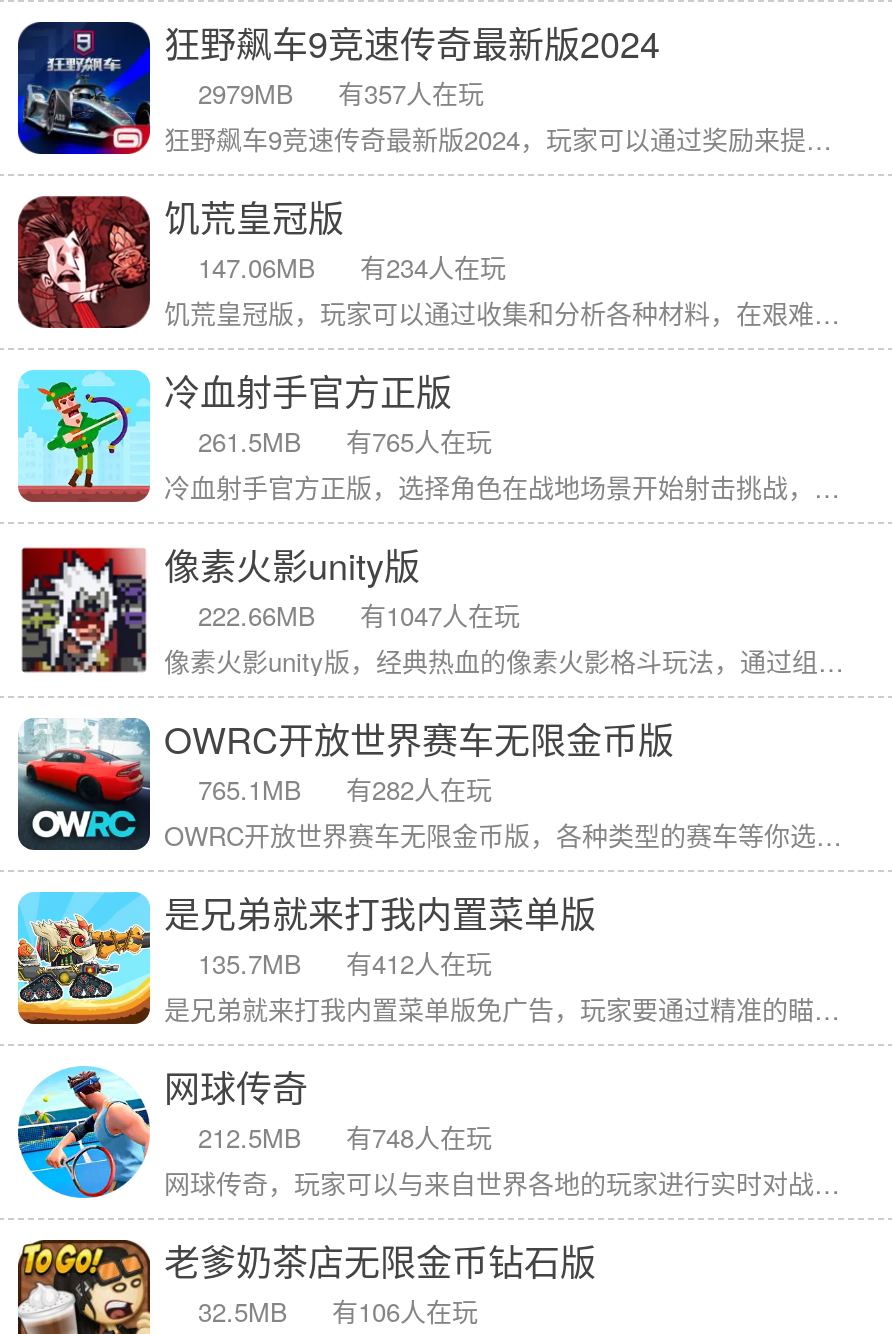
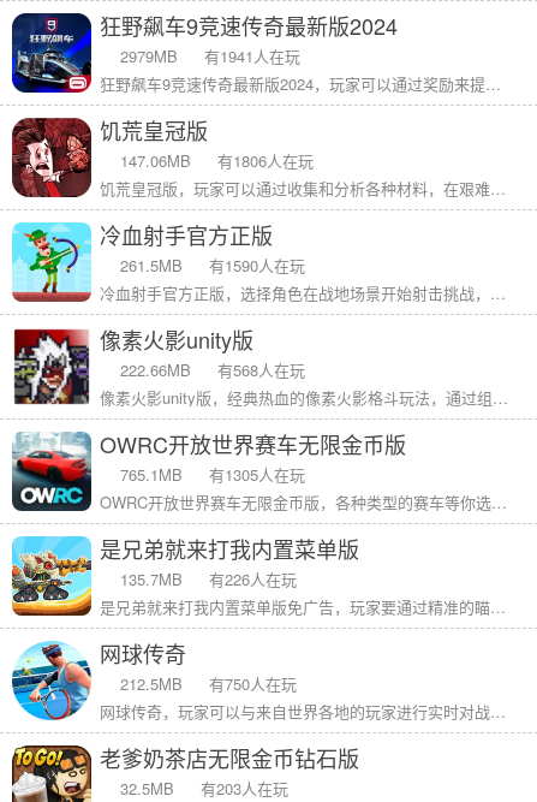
[198,74,484,112] 2979MB 有357人在玩 -> [120,44,300,67] 2979MB 有1941人在玩
[198,248,506,286] 147.06MB 有234人在玩 -> [120,149,314,172] 147.06MB 有1806人在玩
[198,422,492,460] 261.5MB 有765人在玩 -> [120,254,305,277] 261.5MB 有1590人在玩
[198,596,520,634] 222.66MB 有1047人在玩 -> [120,358,305,381] 222.66MB 有568人在玩
[198,770,492,808] 765.1MB 有282人在玩 -> [120,463,305,486] 765.1MB 有1305人在玩
[198,944,492,982] 135.7MB 有412人在玩 -> [120,568,297,590] 135.7MB 有226人在玩
[198,1118,492,1156] 212.5MB 有748人在玩 -> [120,672,297,695] 212.5MB 有750人在玩
[198,1292,478,1330] 32.5MB 有106人在玩 -> [120,777,288,800] 32.5MB 有203人在玩

